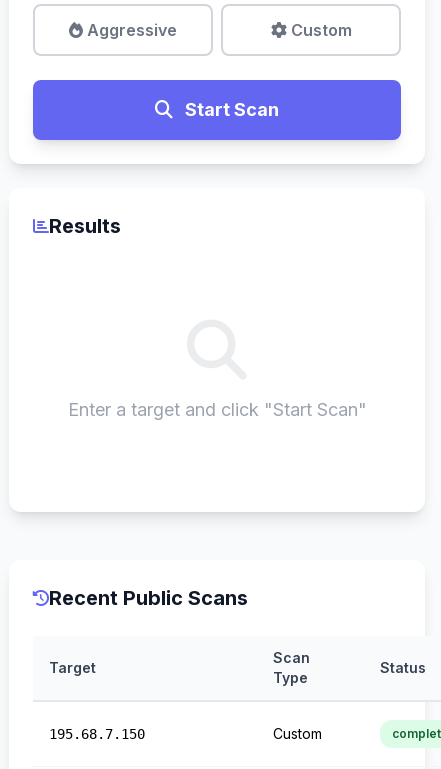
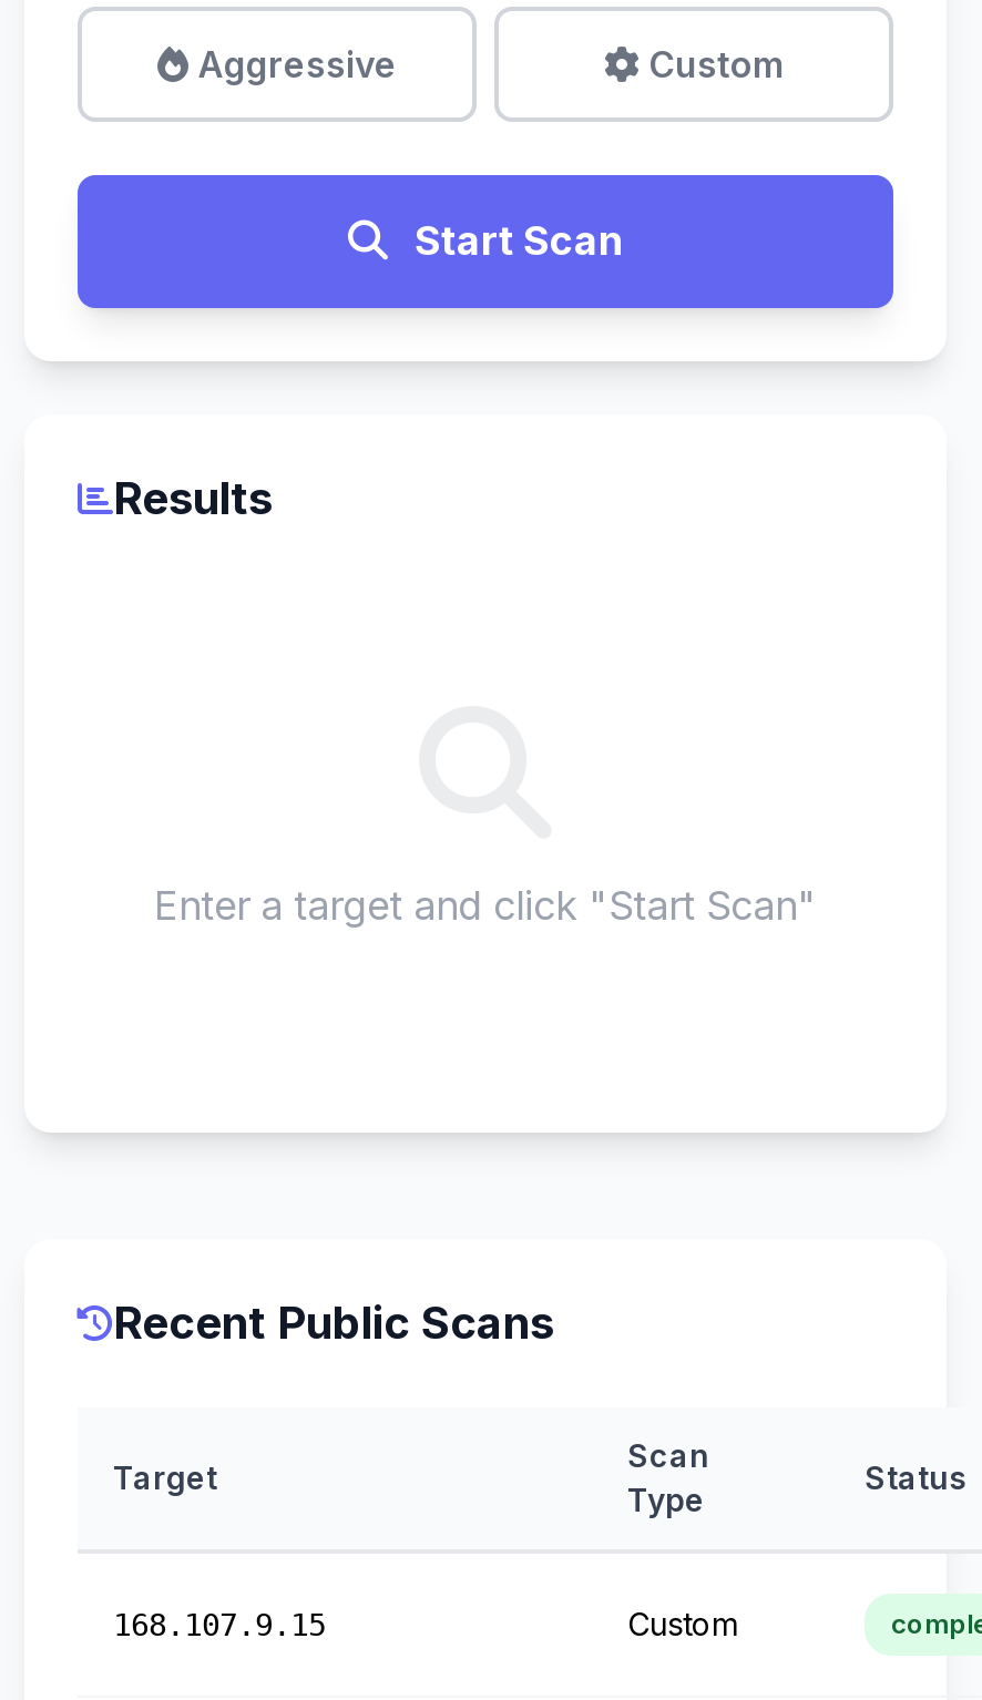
[49,726,145,742] 195.68.7.150 -> [113,1607,326,1642] 168.107.9.15

